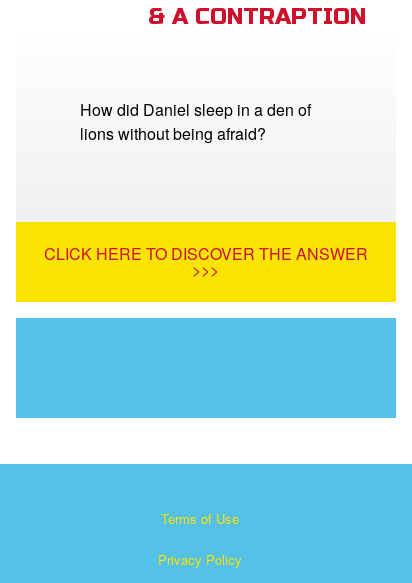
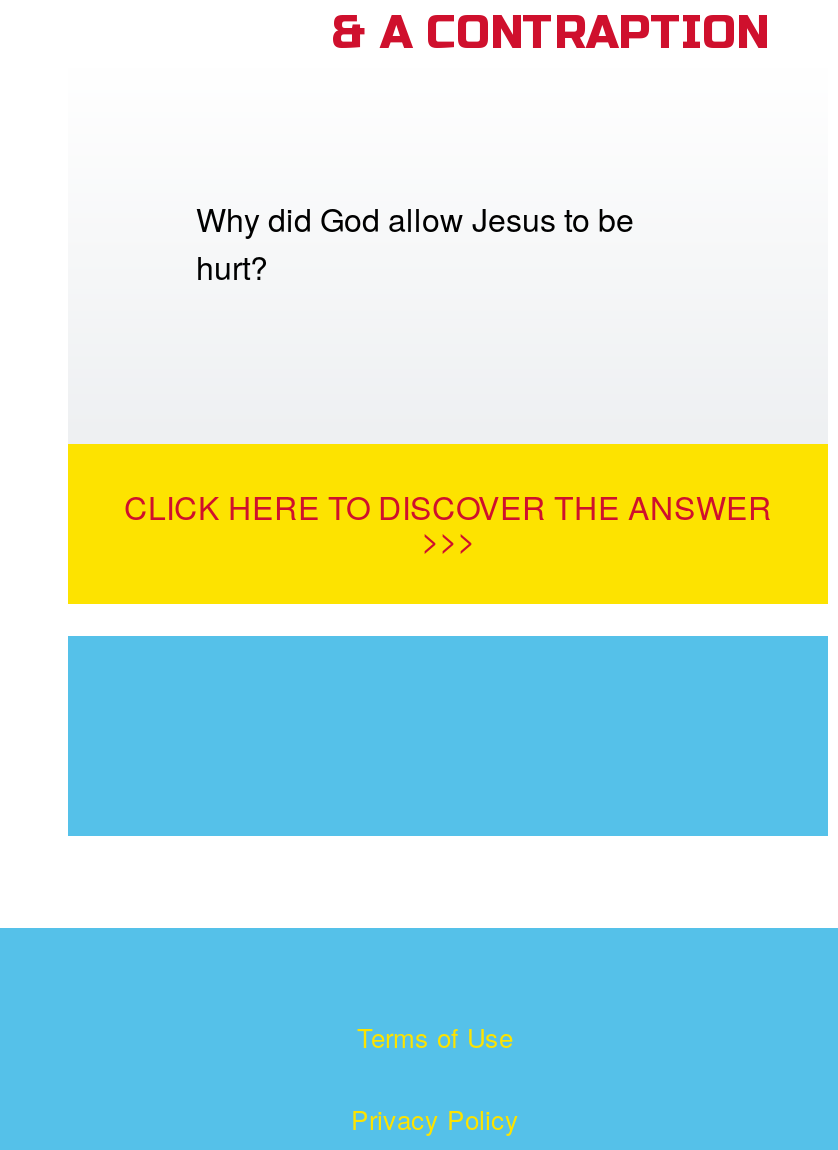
[80,98,311,145] How did Daniel sleep in a den of | lions without being afraid? -> [196,197,634,291] Why did God allow Jesus to be | hurt?

